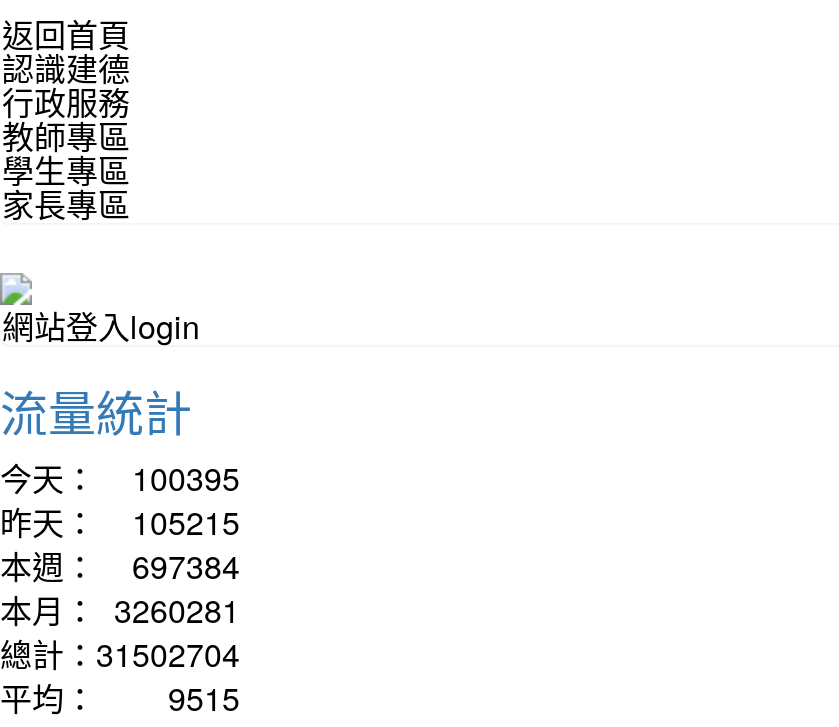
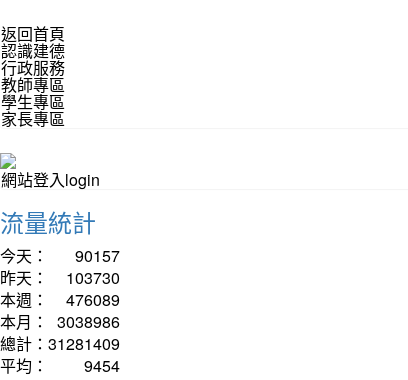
[0,455,240,501] 今天： 100395 -> [0,244,120,267] 今天： 90157
[0,499,240,545] 昨天： 105215 -> [0,266,120,289] 昨天： 103730
[0,543,240,589] 本週： 697384 -> [0,288,120,311] 本週： 476089
[0,587,240,633] 本月： 3260281 -> [0,310,120,333] 本月： 3038986
[0,631,240,677] 總計：31502704 -> [0,332,120,355] 總計：31281409
[0,675,240,721] 平均： 9515 -> [0,354,120,377] 平均： 9454

